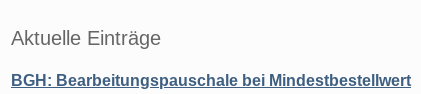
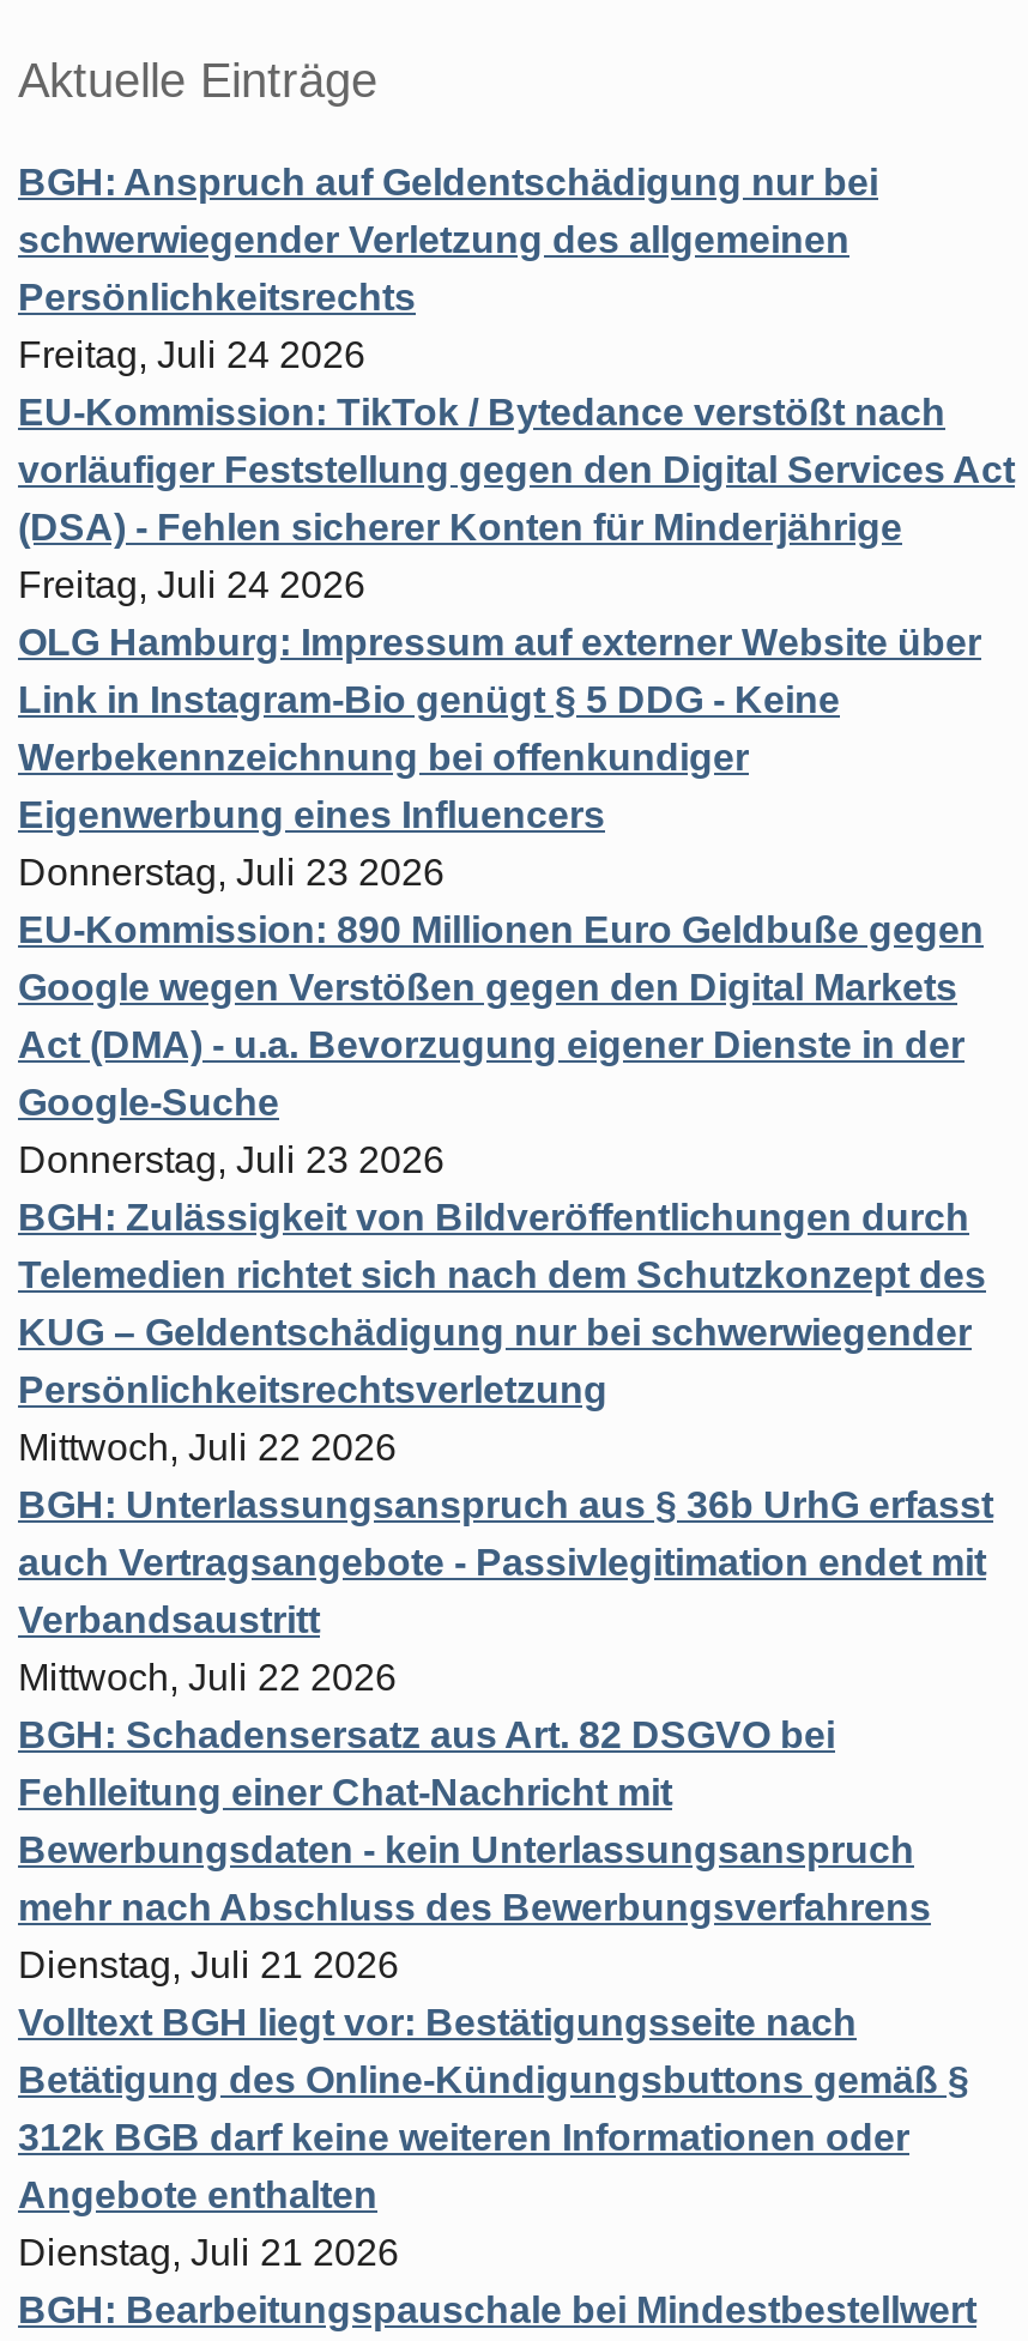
none -> [18,161,1015,2272] BGH: Anspruch auf Geldentschädigung nur bei | schwerwiegender Verletzung des allgemeinen | Persönlichkeitsrechts | Freitag, Juli 24 2026 | EU-Kommission: TikTok / Bytedance verstößt nach | vorläufiger Feststellung gegen den Digital Services Act | (DSA) - Fehlen sicherer Konten für Minderjährige | Freitag, Juli 24 2026 | OLG Hamburg: Impressum auf externer Website über | Link in Instagram-Bio genügt § 5 DDG - Keine | Werbekennzeichnung bei offenkundiger | Eigenwerbung eines Influencers | Donnerstag, Juli 23 2026 | EU-Kommission: 890 Millionen Euro Geldbuße gegen | Google wegen Verstößen gegen den Digital Markets | Act (DMA) - u.a. Bevorzugung eigener Dienste in der | Google-Suche | Donnerstag, Juli 23 2026 | BGH: Zulässigkeit von Bildveröffentlichungen durch | Telemedien richtet sich nach dem Schutzkonzept des | KUG – Geldentschädigung nur bei schwerwiegender | Persönlichkeitsrechtsverletzung | Mittwoch, Juli 22 2026 | BGH: Unterlassungsanspruch aus § 36b UrhG erfasst | auch Vertragsangebote - Passivlegitimation endet mit | Verbandsaustritt | Mittwoch, Juli 22 2026 | BGH: Schadensersatz aus Art. 82 DSGVO bei | Fehlleitung einer Chat-Nachricht mit | Bewerbungsdaten - kein Unterlassungsanspruch | mehr nach Abschluss des Bewerbungsverfahrens | Dienstag, Juli 21 2026 | Volltext BGH liegt vor: Bestätigungsseite nach | Betätigung des Online-Kündigungsbuttons gemäß § | 312k BGB darf keine weiteren Informationen oder | Angebote enthalten | Dienstag, Juli 21 2026

